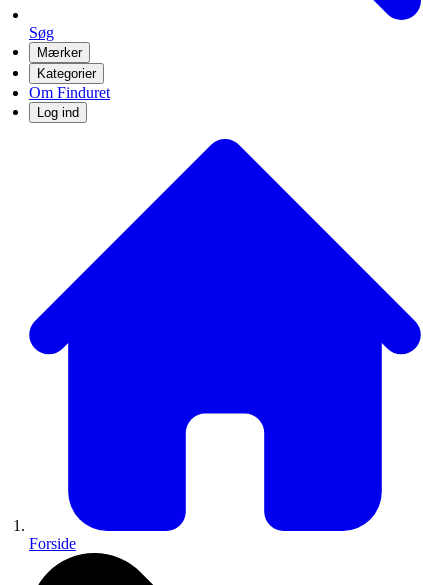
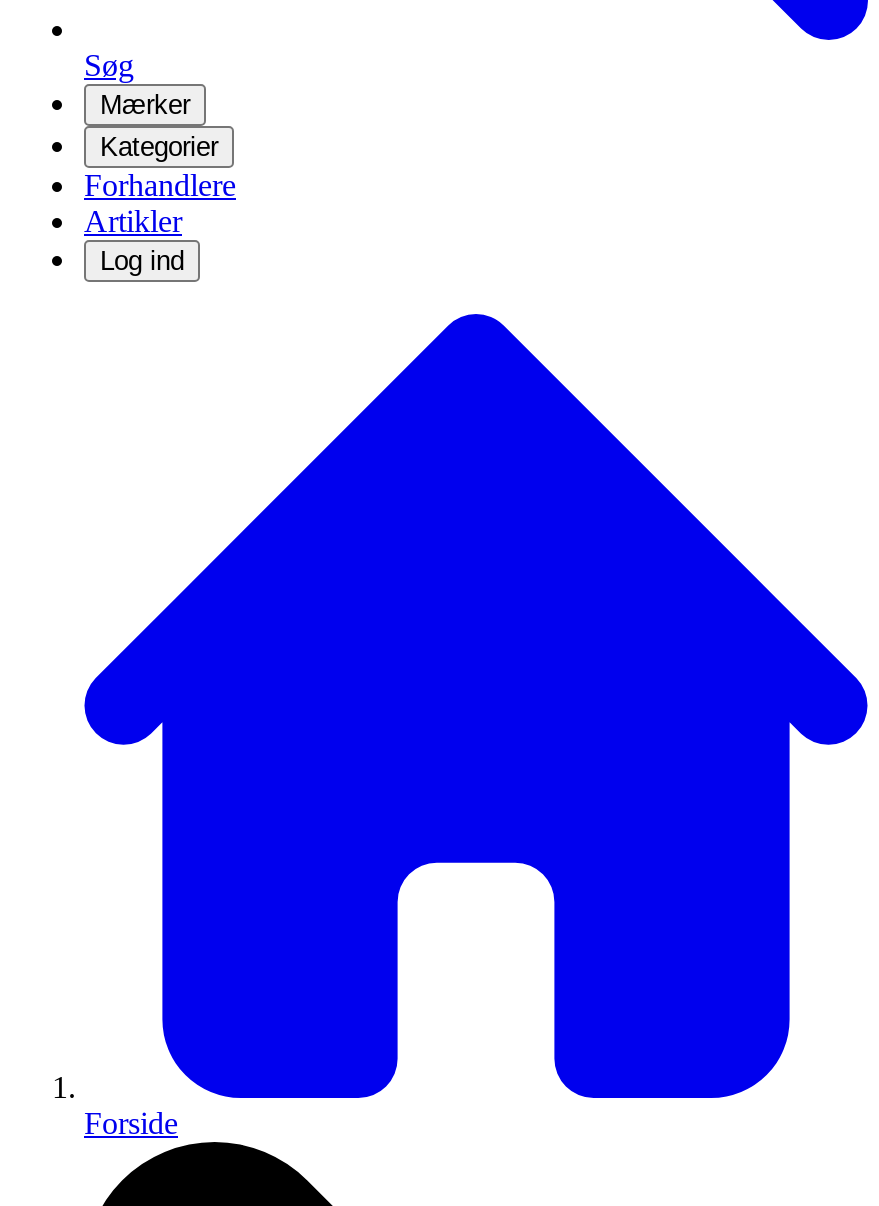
[29,84,110,101] Om Finduret -> [84,168,236,238] Forhandlere | Artikler

